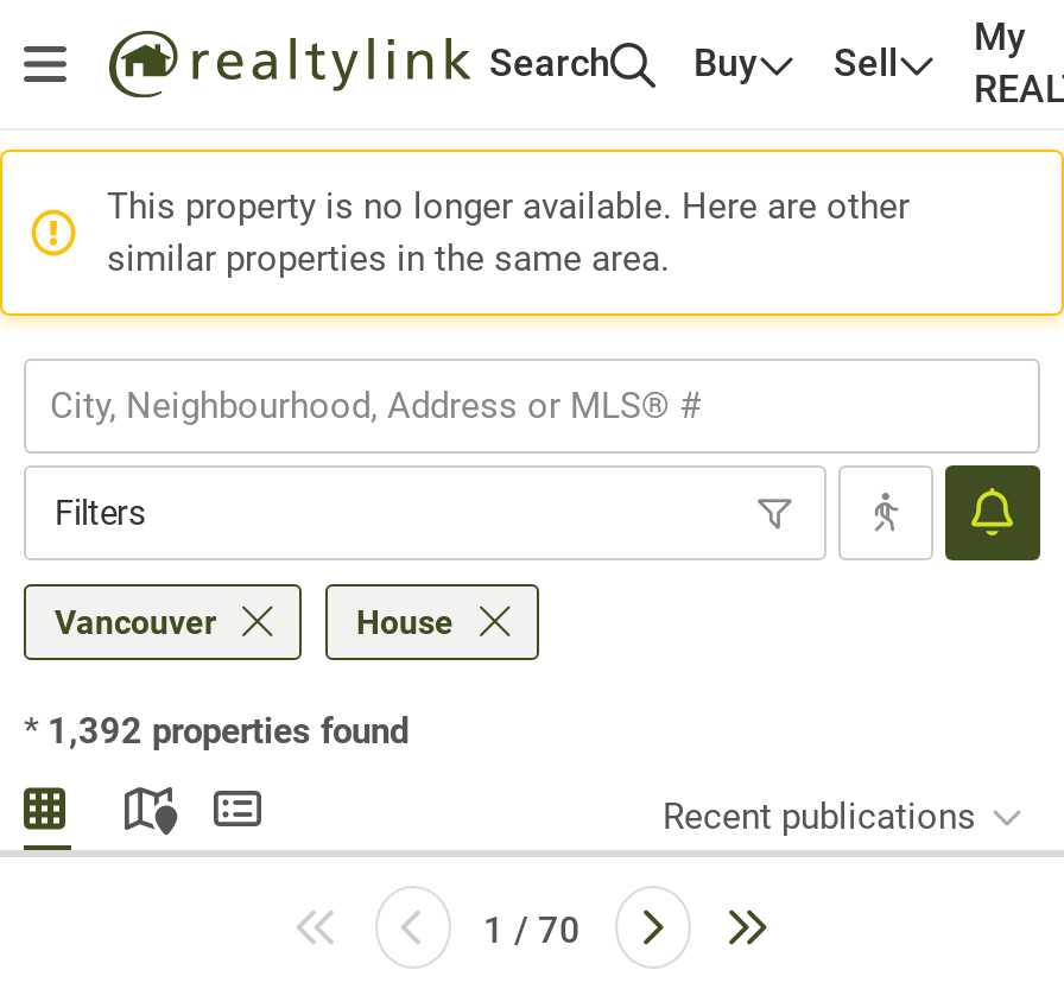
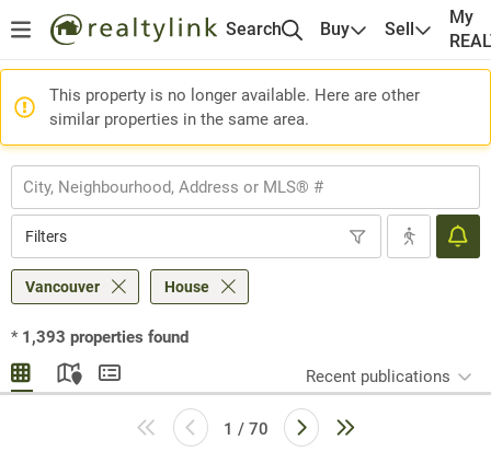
[24,710,408,753] * 1,392 properties found -> [11,327,189,347] * 1,393 properties found

